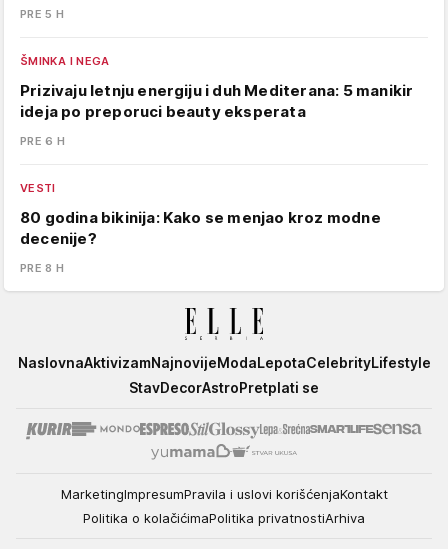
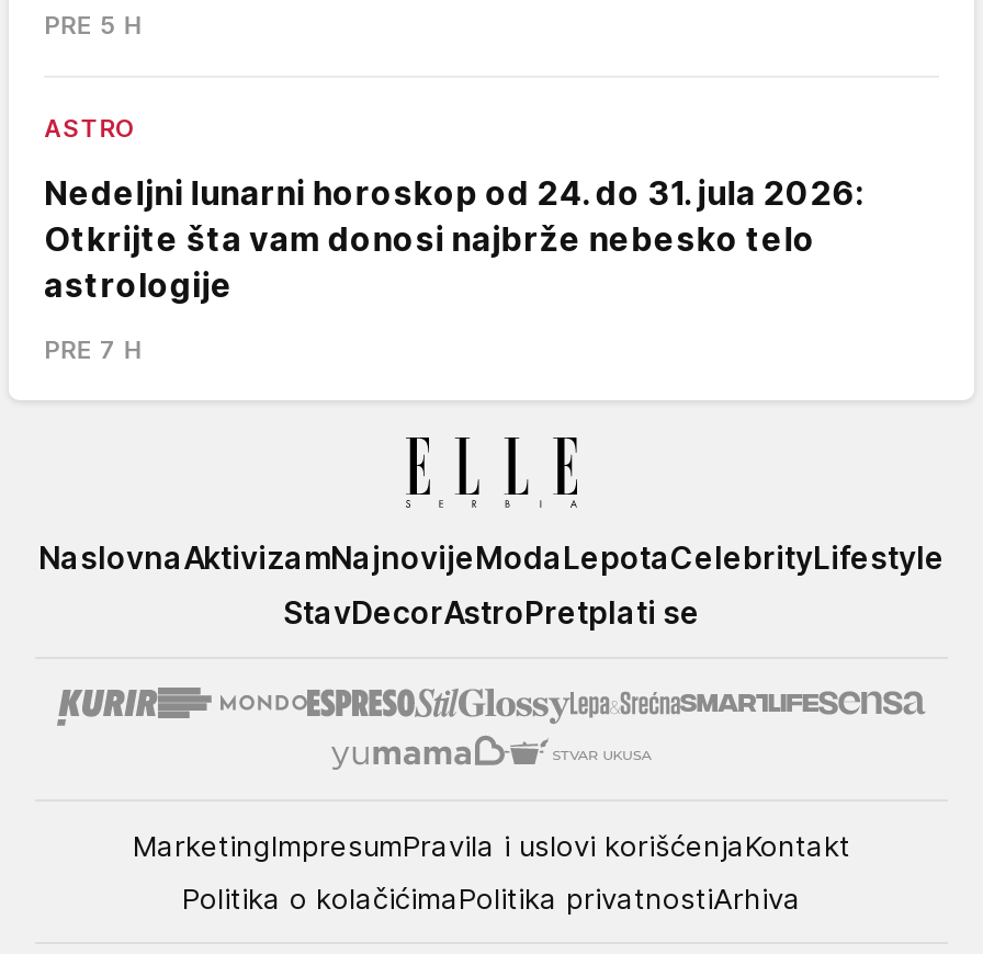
[20,54,413,275] ŠMINKA I NEGA | Prizivaju letnju energiju i duh Mediterana: 5 manikir | ideja po preporuci beauty eksperata | PRE 6 H | VESTI | 80 godina bikinija: Kako se menjao kroz modne | decenije? | PRE 8 H -> [44,113,864,365] ASTRO | Nedeljni lunarni horoskop od 24. do 31. jula 2026: | Otkrijte šta vam donosi najbrže nebesko telo | astrologije | PRE 7 H

